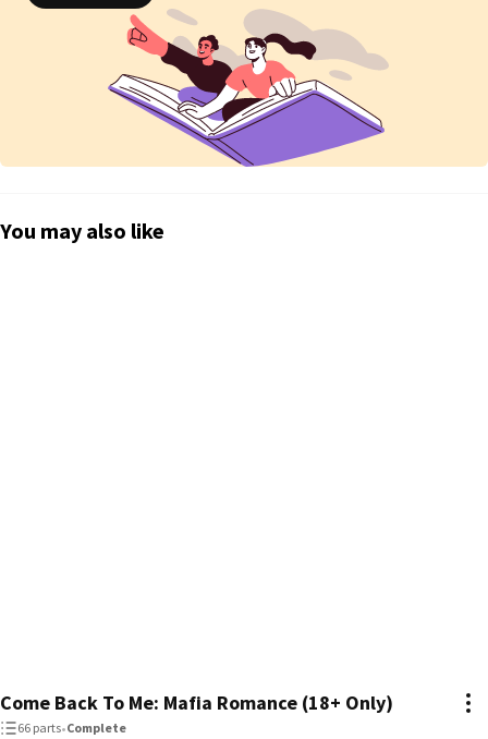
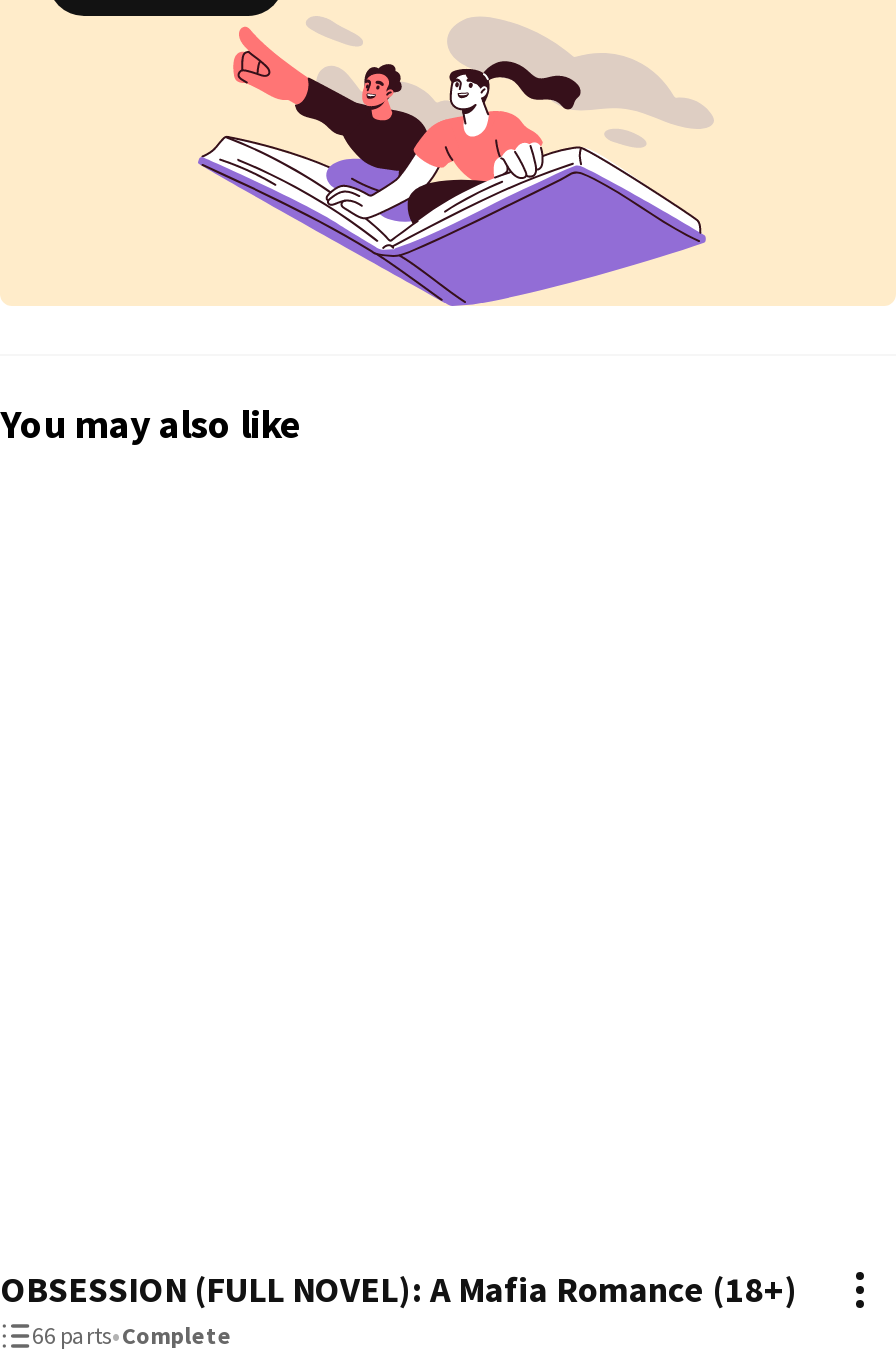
[0,690,393,715] Come Back To Me: Mafia Romance (18+ Only) -> [0,1266,798,1312] OBSESSION (FULL NOVEL): A Mafia Romance (18+)

